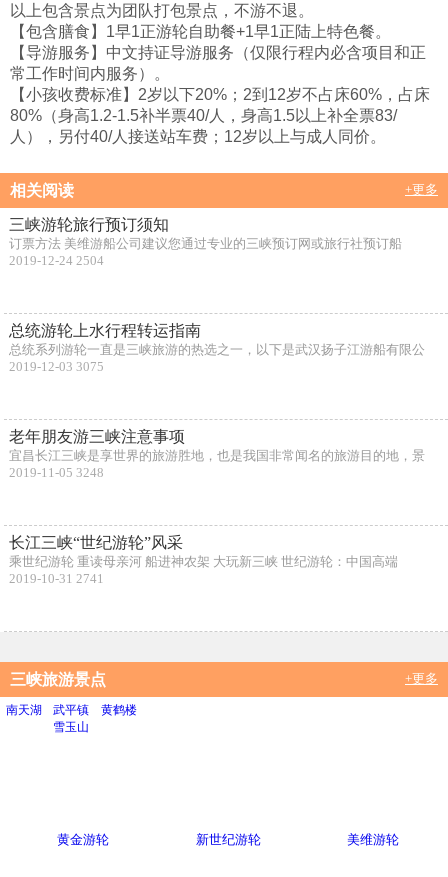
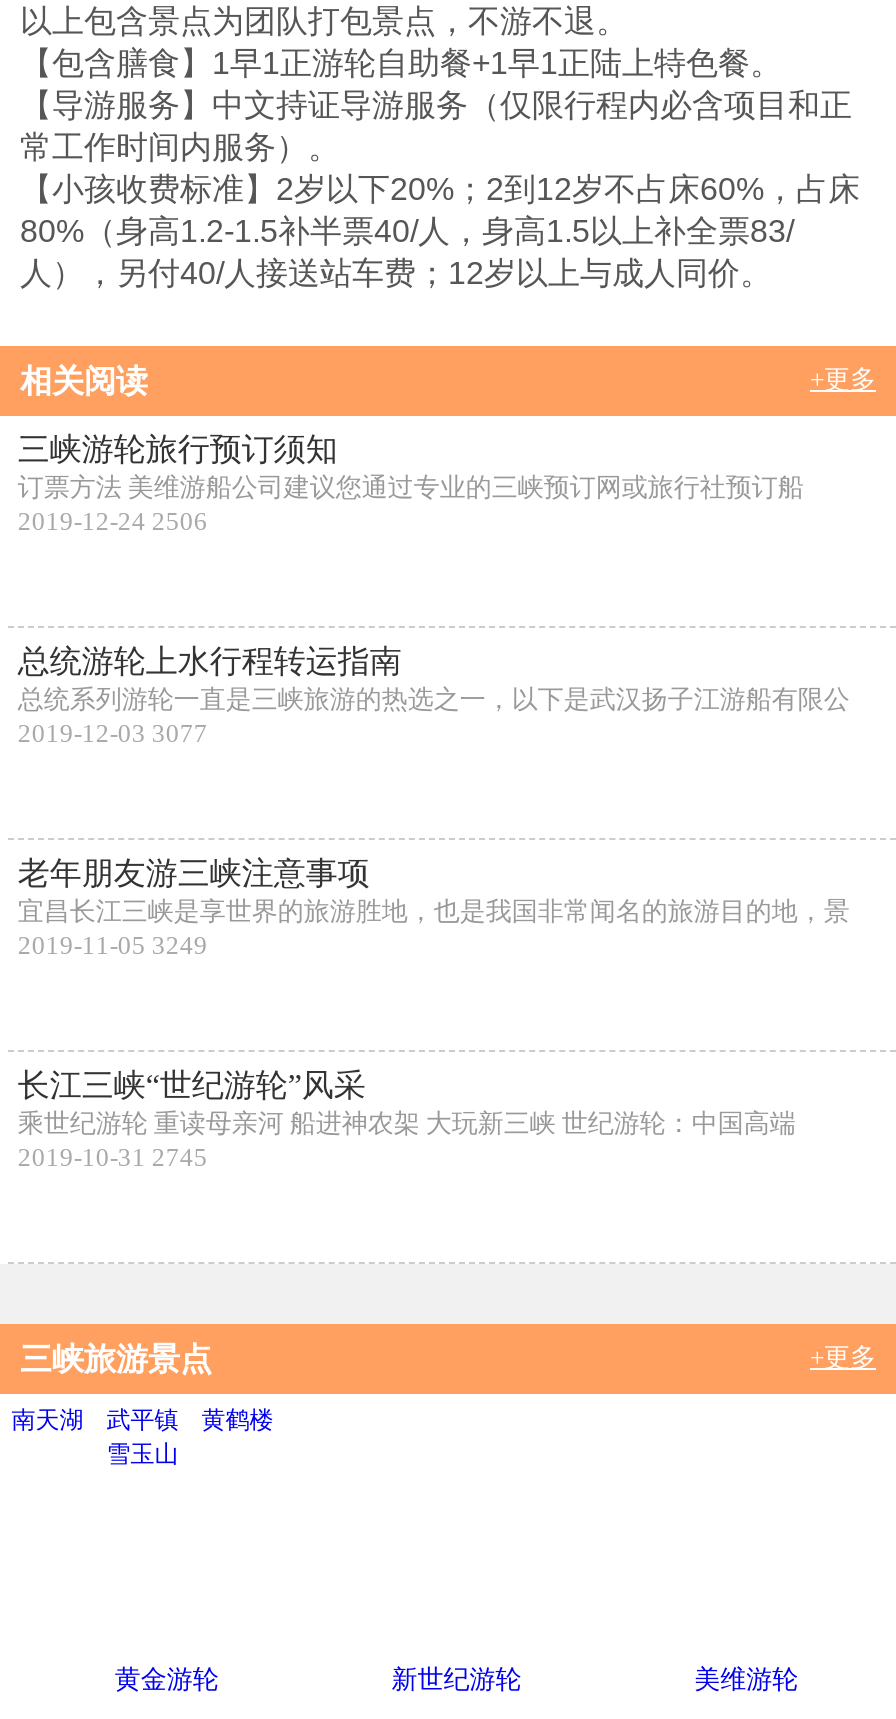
[9,254,104,268] 2019-12-24 2504 -> [18,508,208,536] 2019-12-24 2506
[9,360,104,374] 2019-12-03 3075 -> [18,720,208,748] 2019-12-03 3077
[9,466,104,480] 2019-11-05 3248 -> [18,932,208,960] 2019-11-05 3249
[9,572,104,586] 2019-10-31 2741 -> [18,1144,208,1172] 2019-10-31 2745

